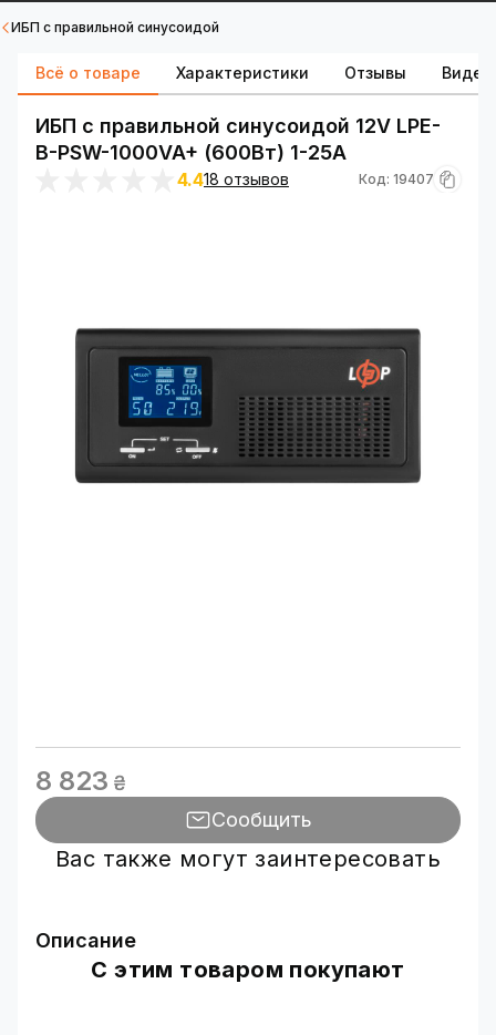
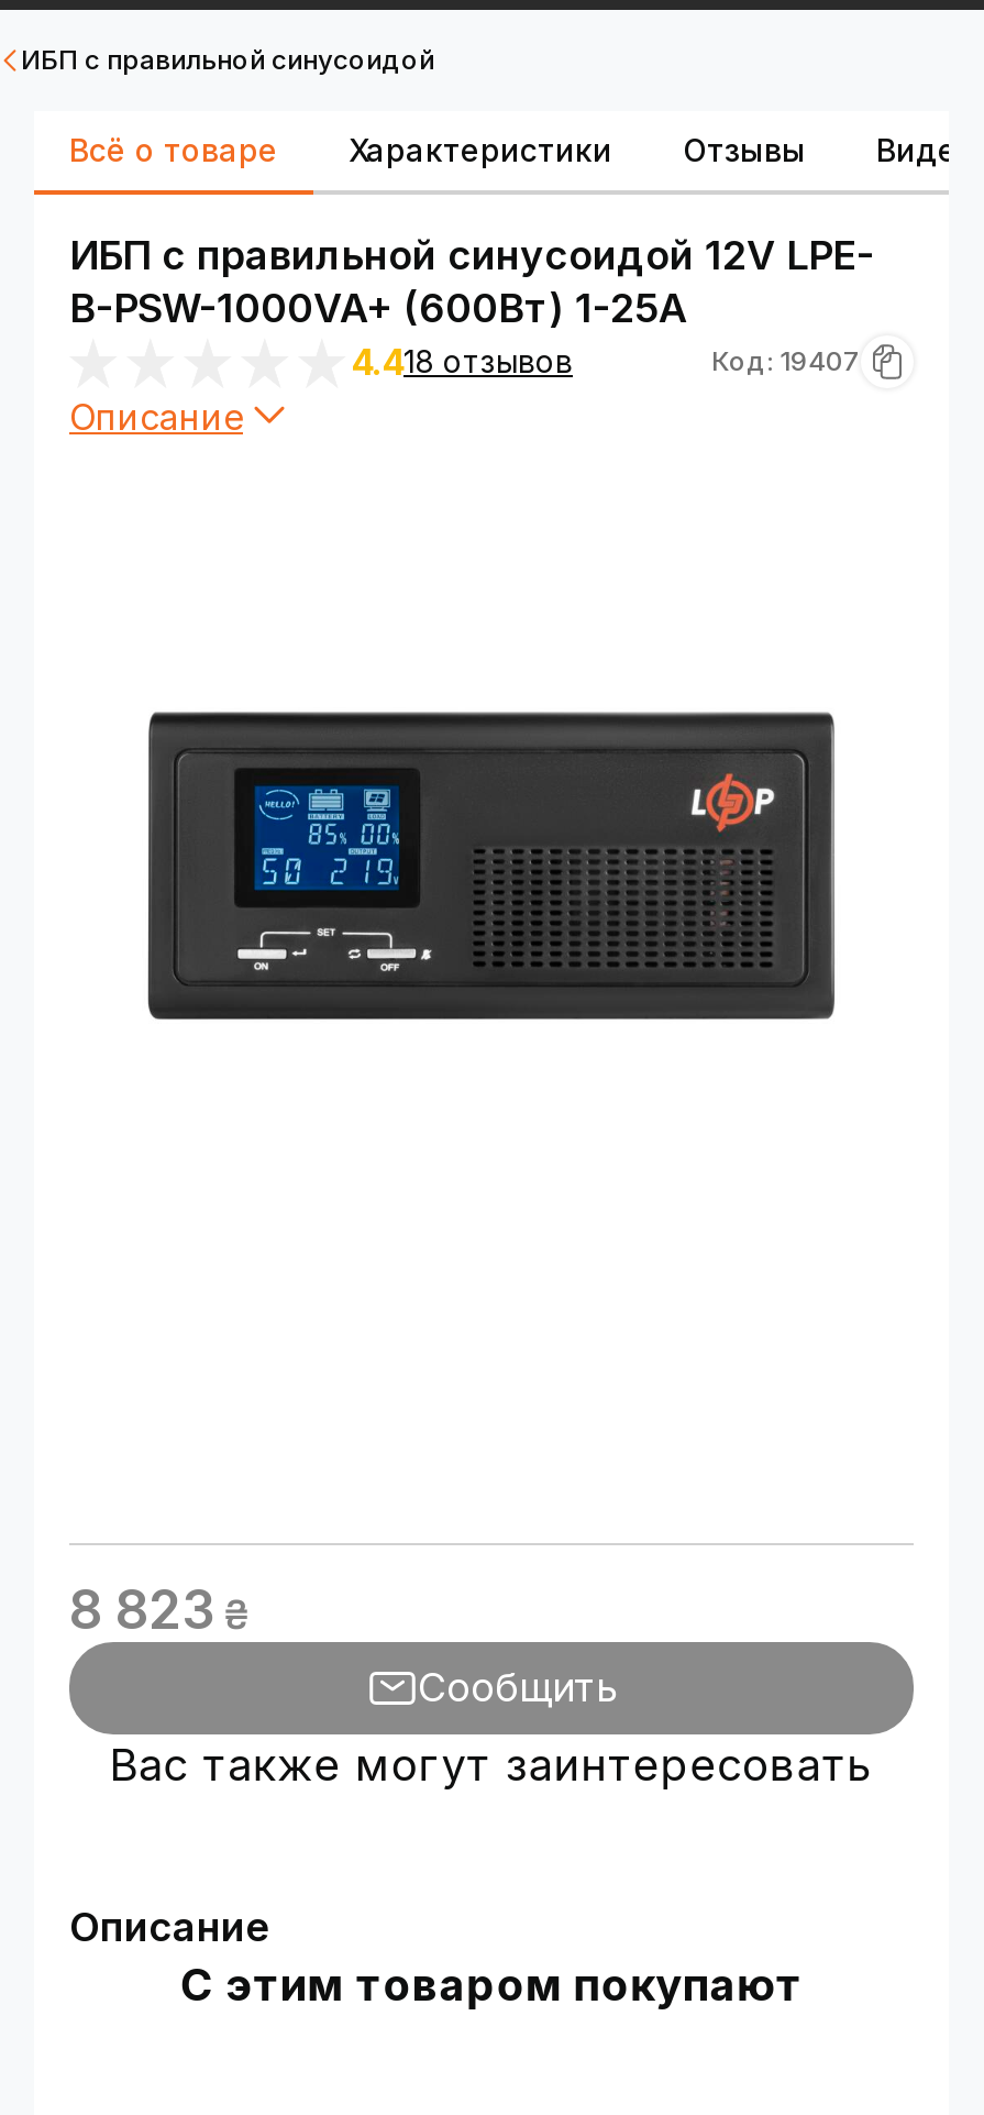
none -> [69,394,243,438] Описание

